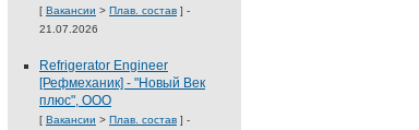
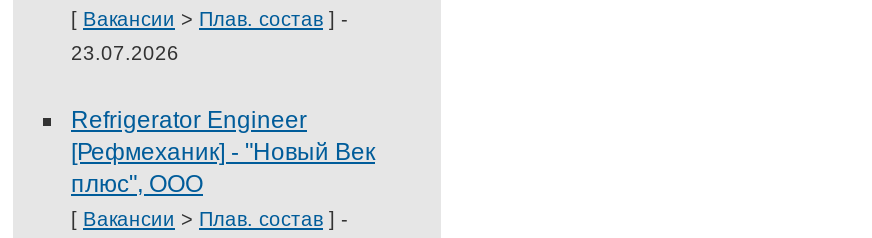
[39,23,98,35] 21.07.2026 -> [71,42,179,64] 23.07.2026

